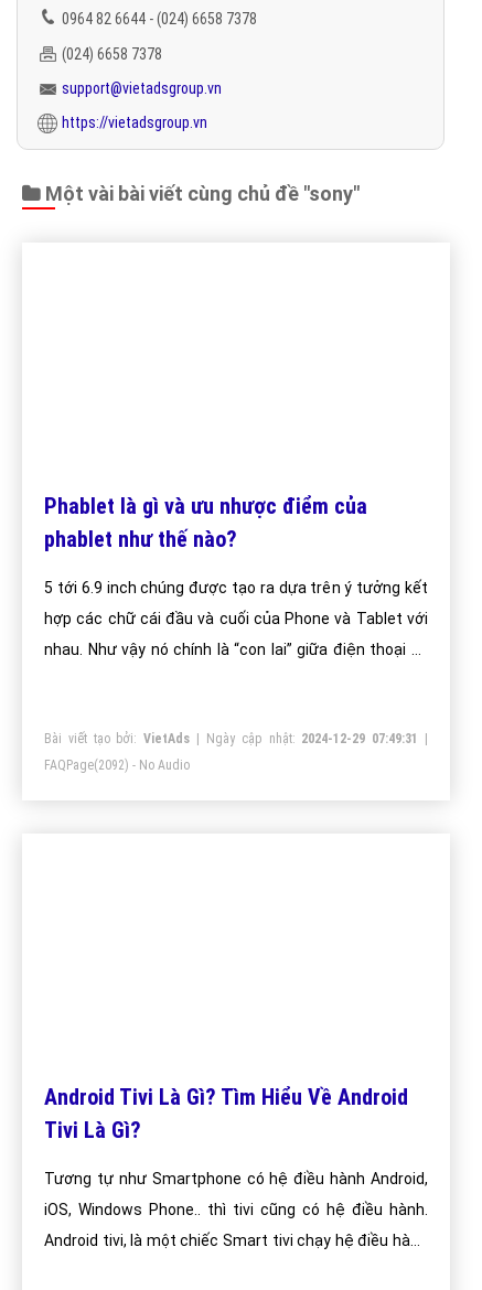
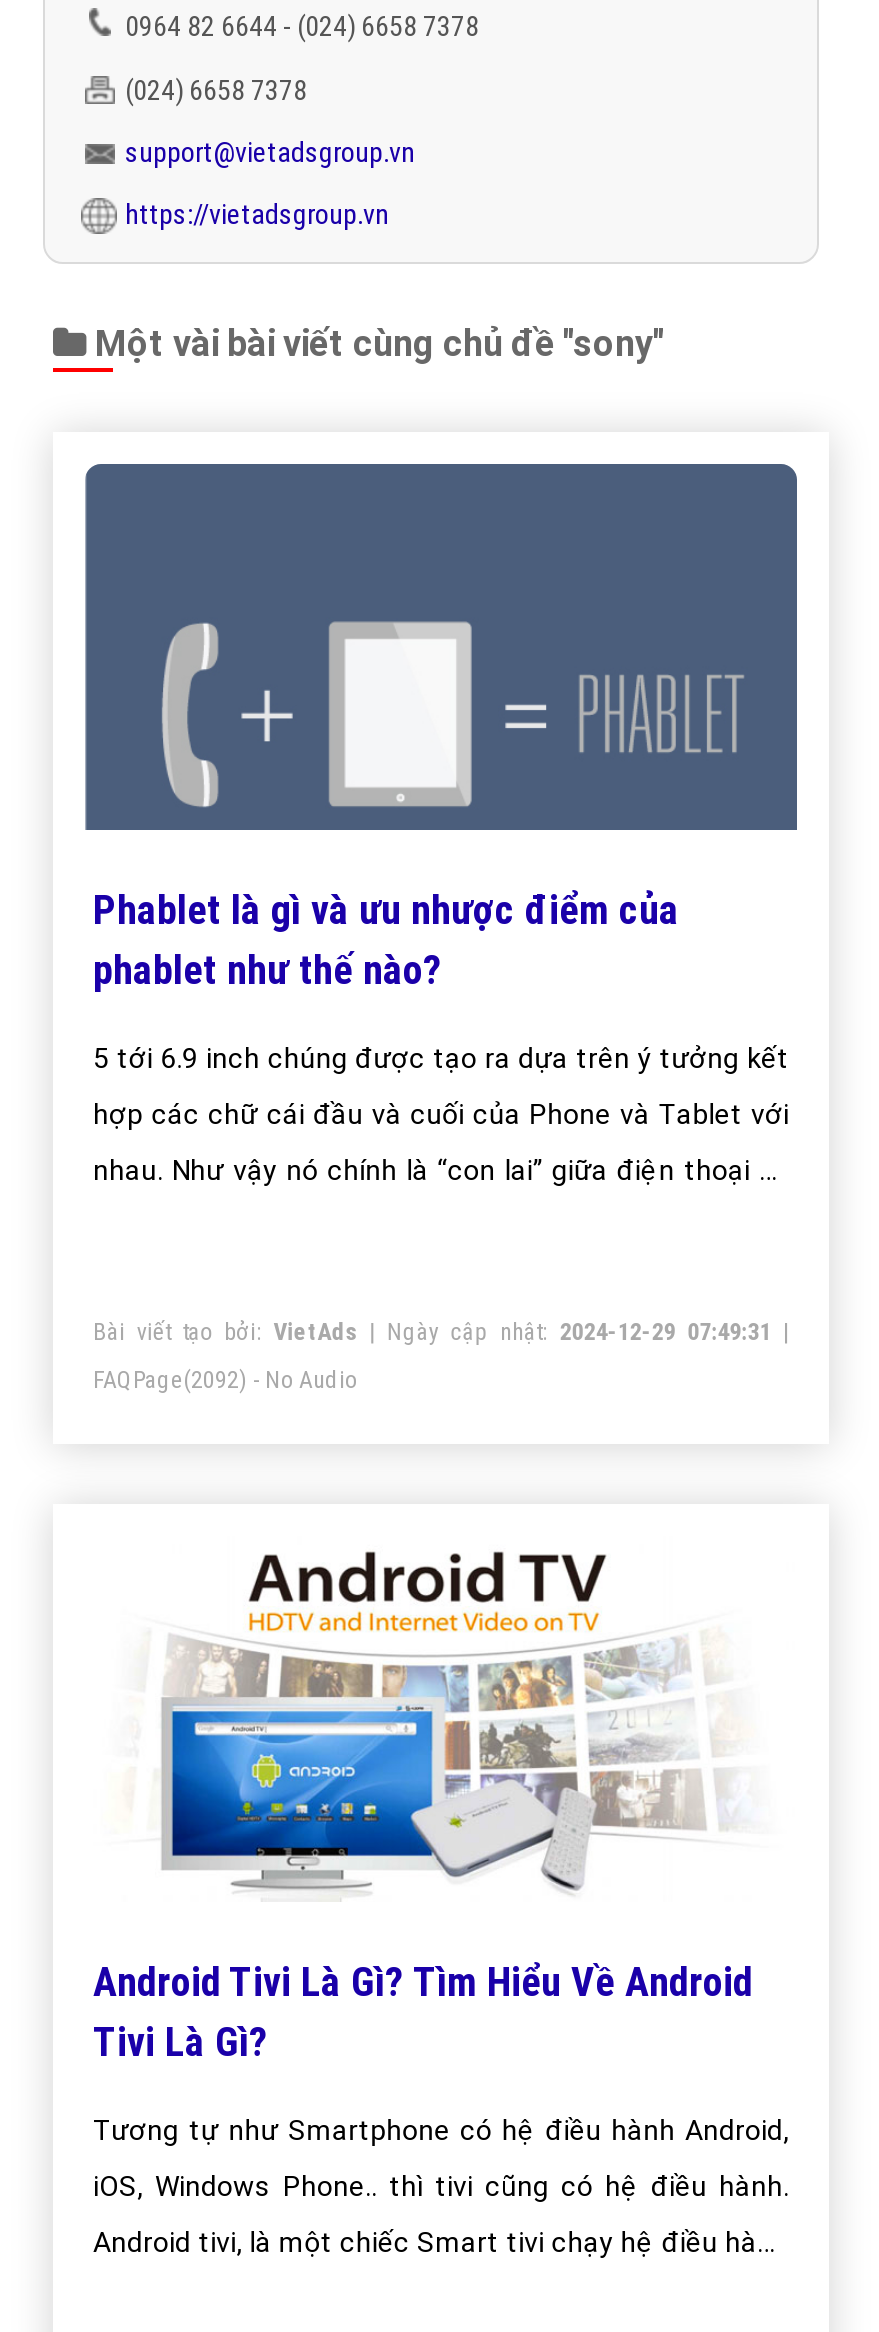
none -> [83,462,799,832] [image]
none -> [159,1550,731,1894] [image]

